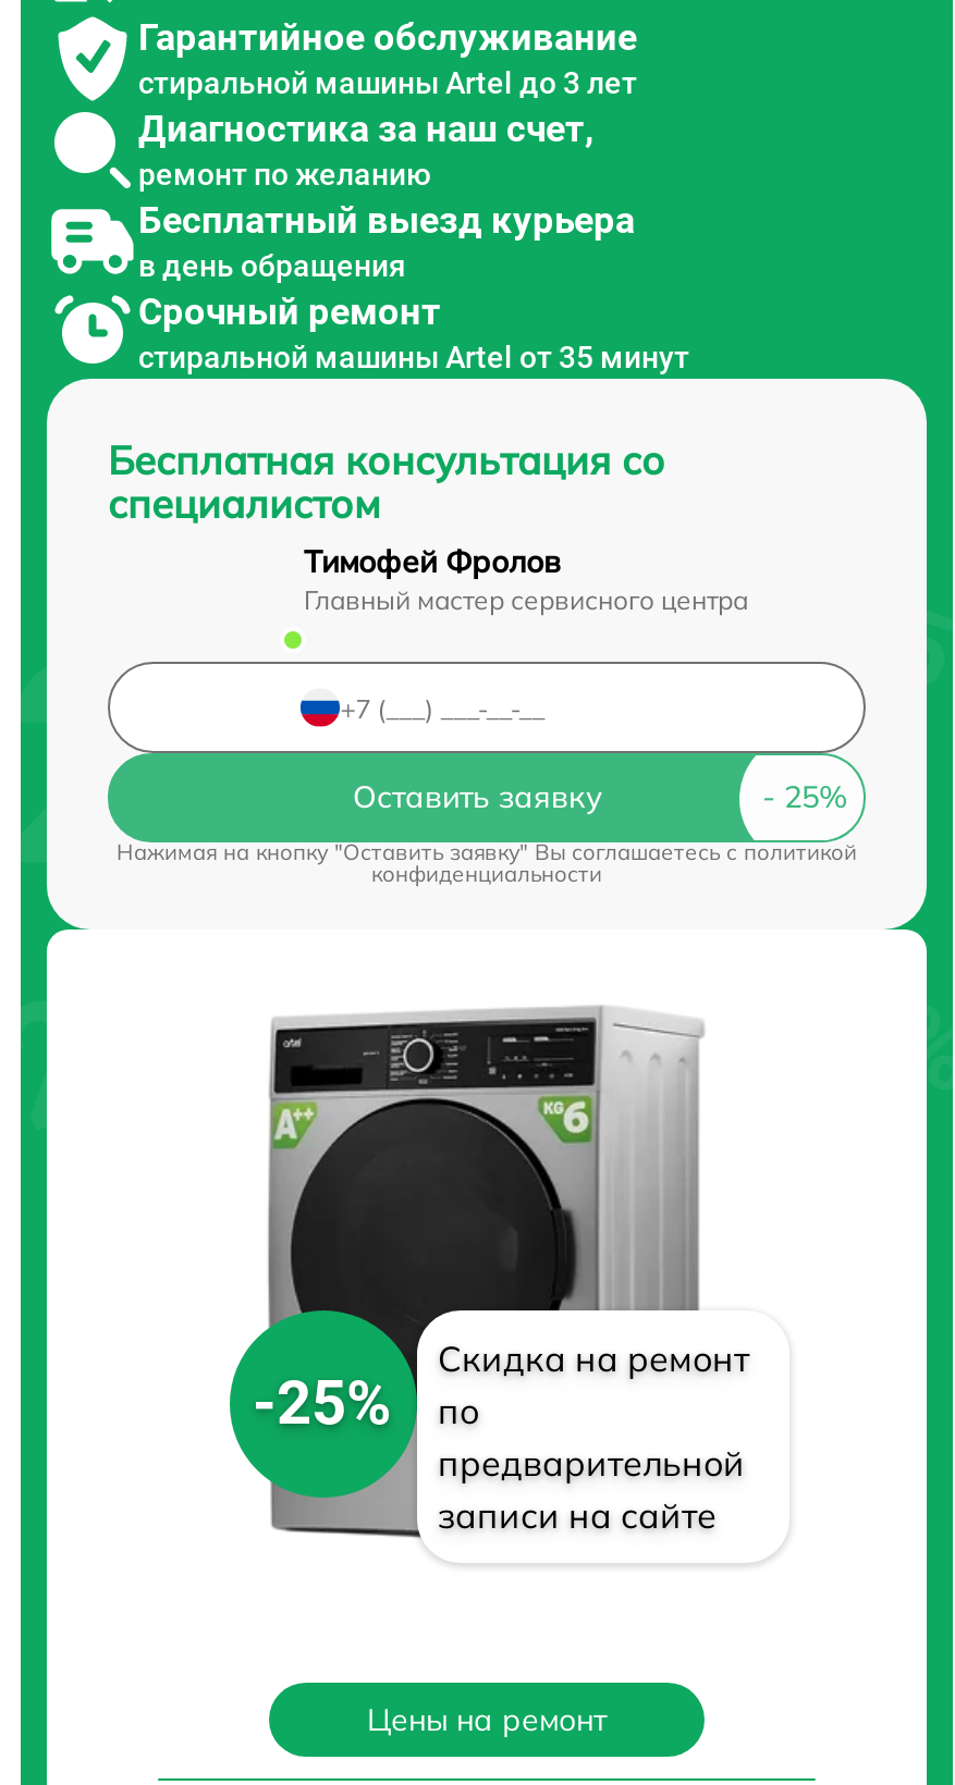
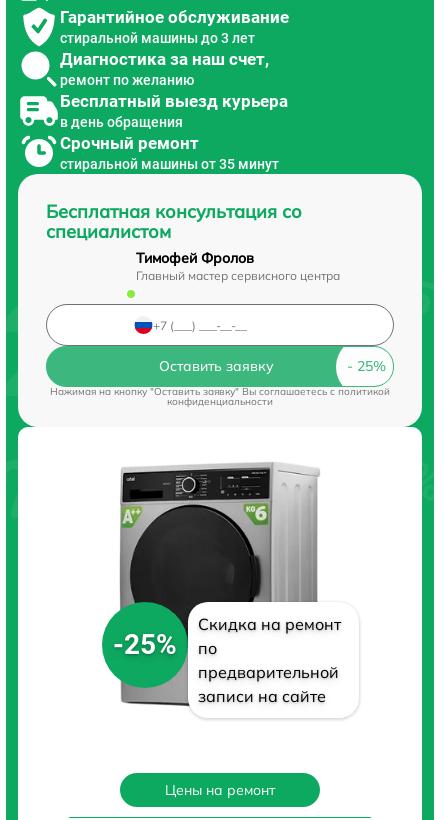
[138,64,637,99] стиральной машины Artel до 3 лет -> [60,29,255,45] стиральной машины до 3 лет
[138,338,689,373] стиральной машины Artel от 35 минут -> [60,155,279,171] стиральной машины от 35 минут

